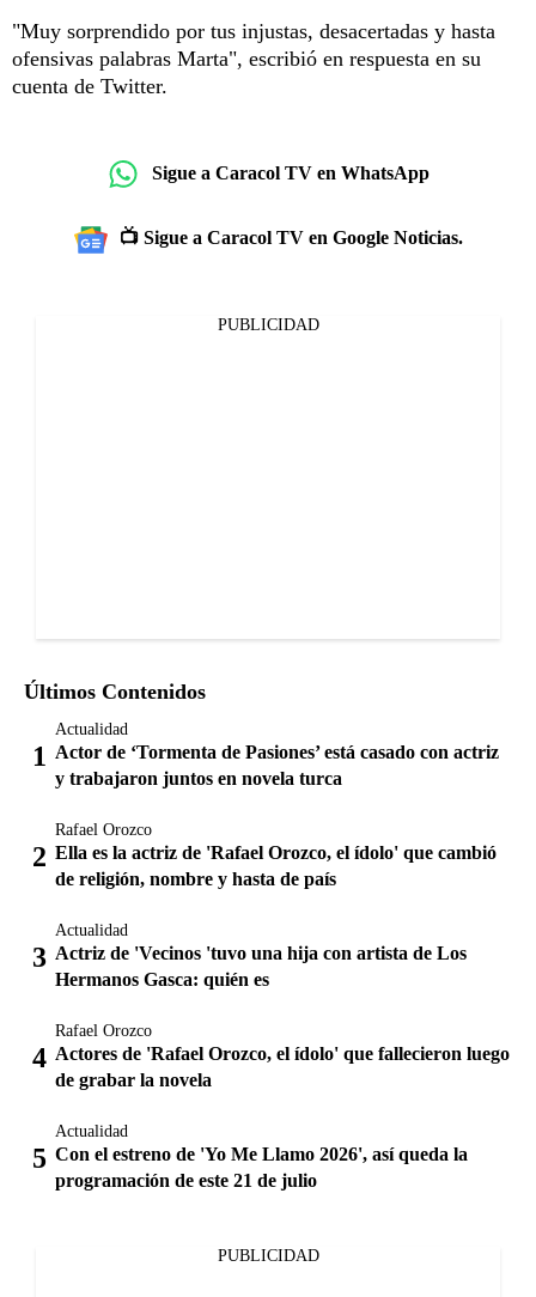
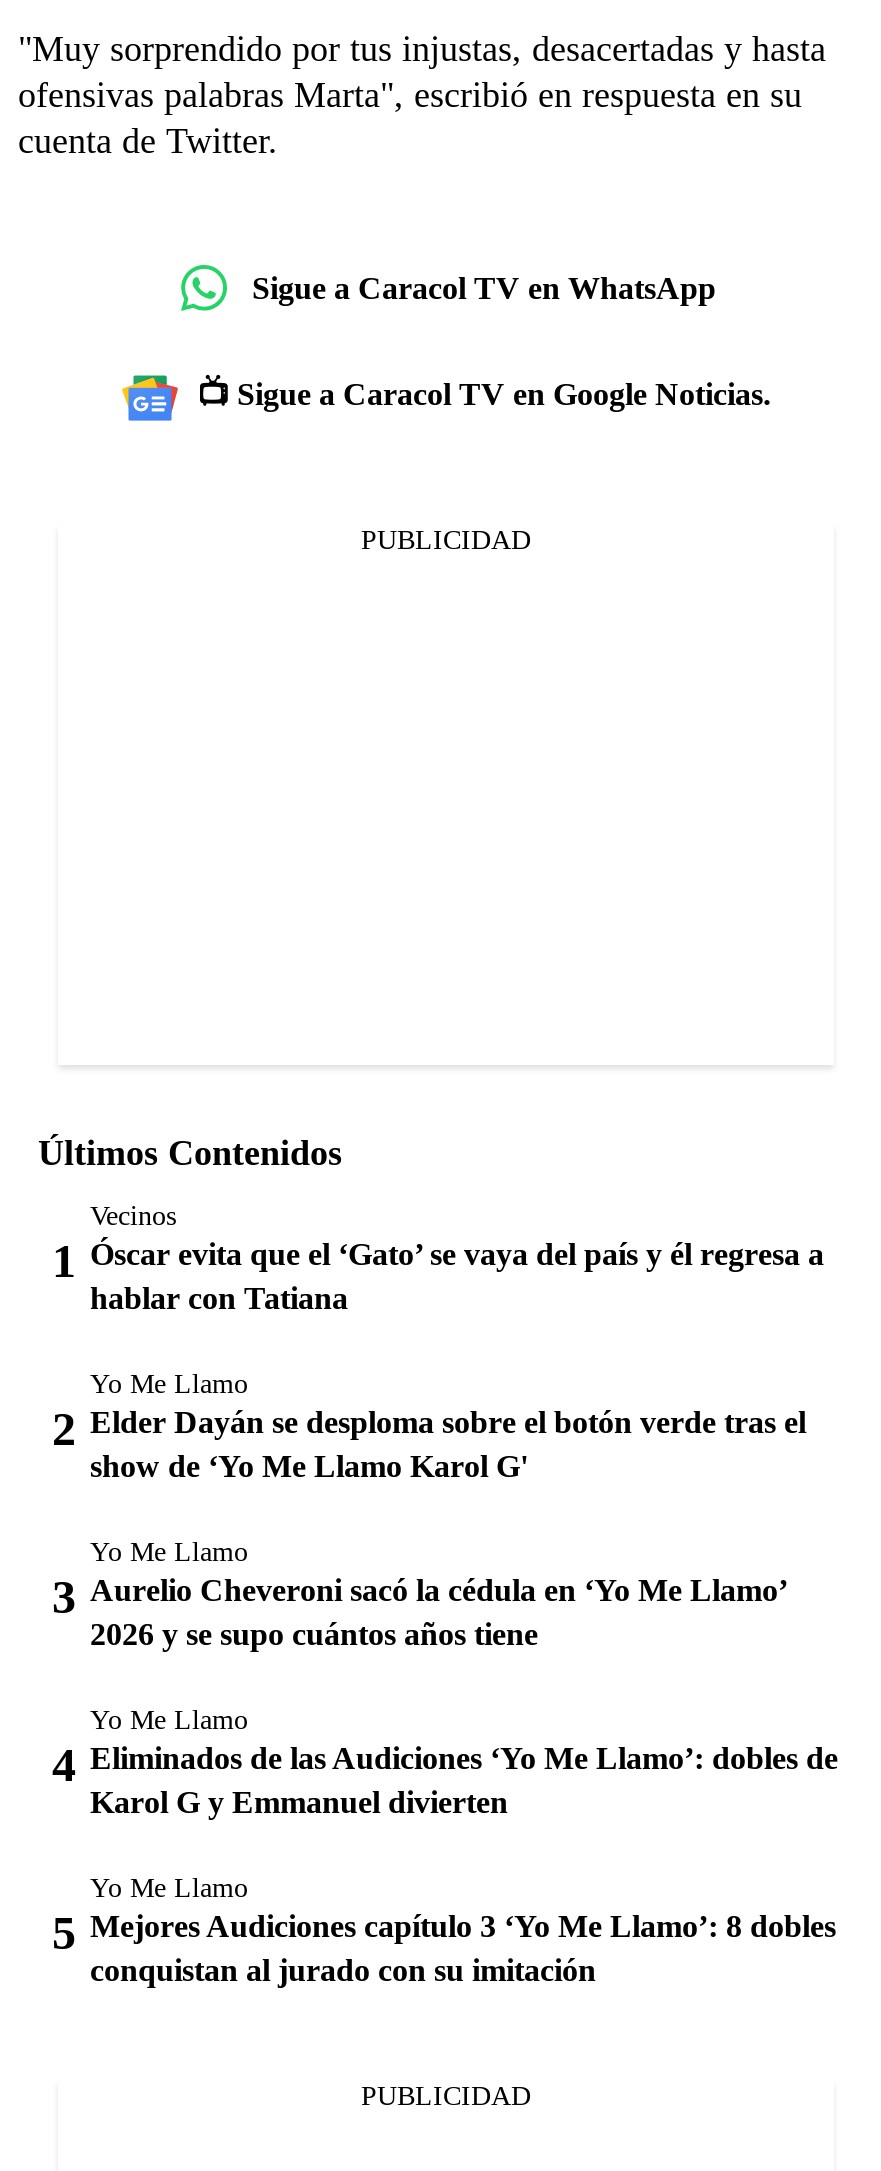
[55,720,499,788] Actualidad | Actor de ‘Tormenta de Pasiones’ está casado con actriz | y trabajaron juntos en novela turca -> [90,1202,824,1316] Vecinos | Óscar evita que el ‘Gato’ se vaya del país y él regresa a | hablar con Tatiana
[55,820,497,889] Rafael Orozco | Ella es la actriz de 'Rafael Orozco, el ídolo' que cambió | de religión, nombre y hasta de país -> [90,1370,806,1484] Yo Me Llamo | Elder Dayán se desploma sobre el botón verde tras el | show de ‘Yo Me Llamo Karol G'
[55,921,467,989] Actualidad | Actriz de 'Vecinos 'tuvo una hija con artista de Los | Hermanos Gasca: quién es -> [90,1538,786,1652] Yo Me Llamo | Aurelio Cheveroni sacó la cédula en ‘Yo Me Llamo’ | 2026 y se supo cuántos años tiene
[55,1021,510,1090] Rafael Orozco | Actores de 'Rafael Orozco, el ídolo' que fallecieron luego | de grabar la novela -> [90,1706,838,1820] Yo Me Llamo | Eliminados de las Audiciones ‘Yo Me Llamo’: dobles de | Karol G y Emmanuel divierten
[55,1122,468,1190] Actualidad | Con el estreno de 'Yo Me Llamo 2026', así queda la | programación de este 21 de julio -> [90,1874,836,1988] Yo Me Llamo | Mejores Audiciones capítulo 3 ‘Yo Me Llamo’: 8 dobles | conquistan al jurado con su imitación

